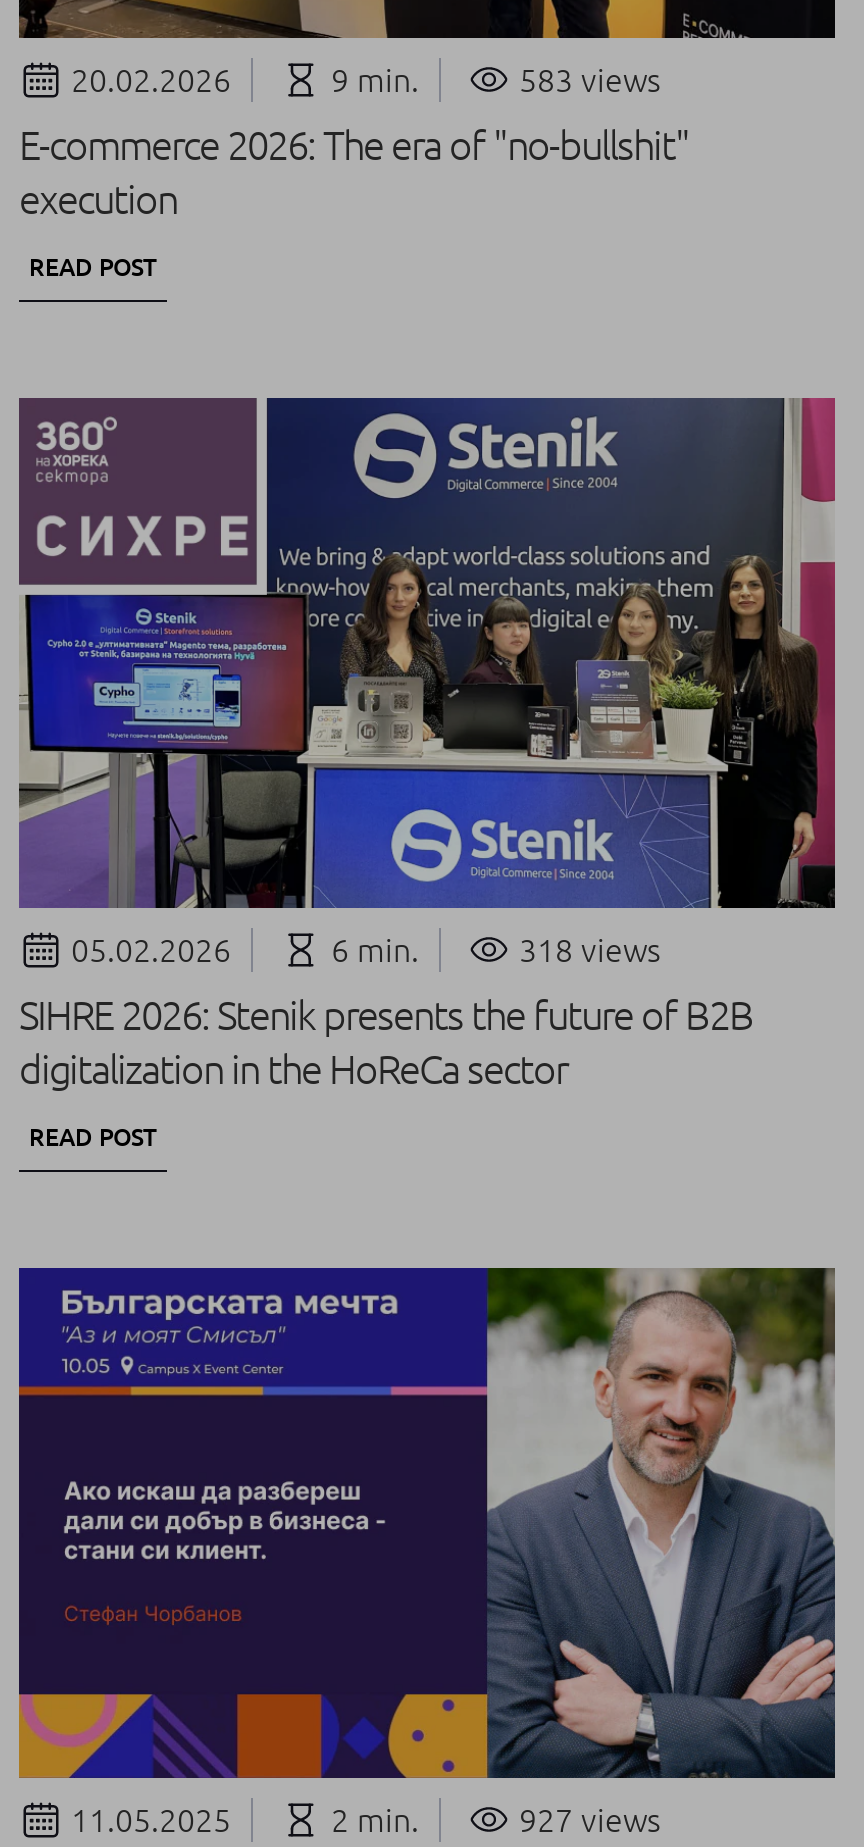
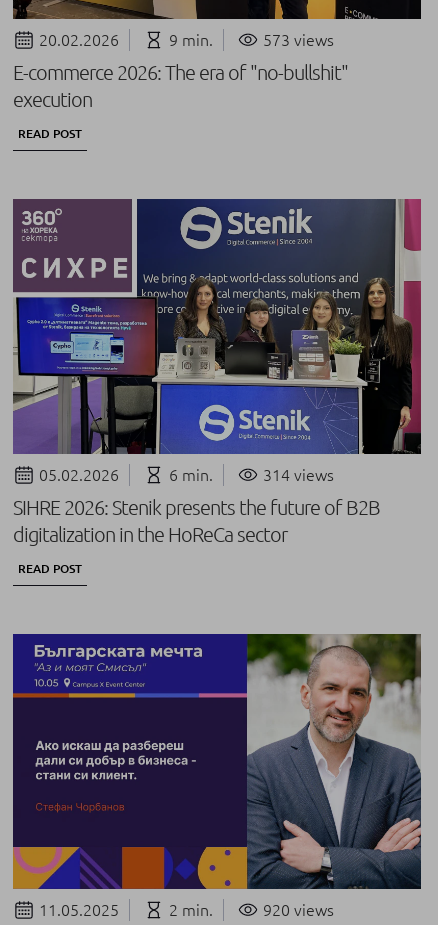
[511,62,661,98] 583 views -> [259,31,334,49] 573 views
[511,932,661,968] 318 views -> [259,466,334,484] 314 views
[511,1802,661,1838] 927 views -> [259,901,334,919] 920 views

